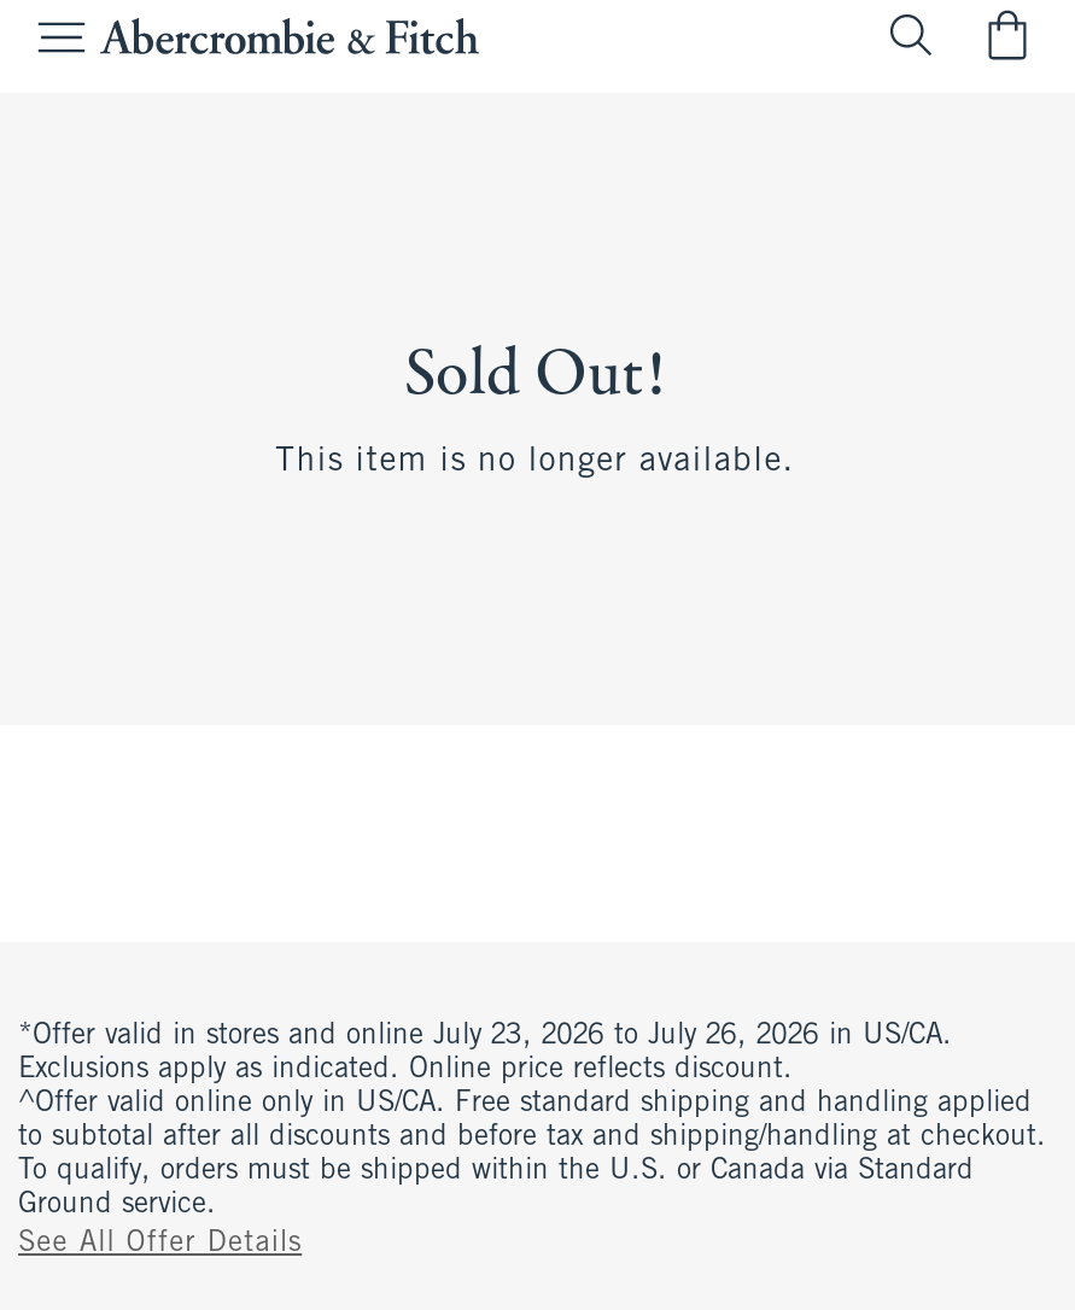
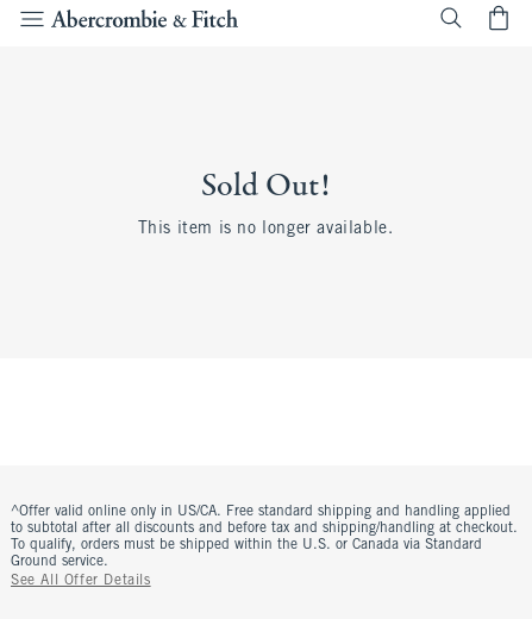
[18,1022,952,1084] *Offer valid in stores and online July 23, 2026 to July 26, 2026 in US/CA. | Exclusions apply as indicated. Online price reflects discount. -> none

